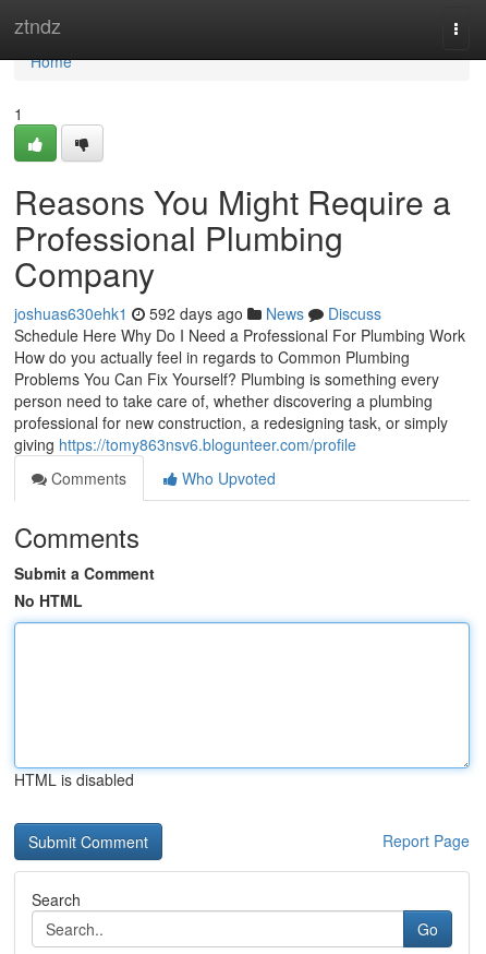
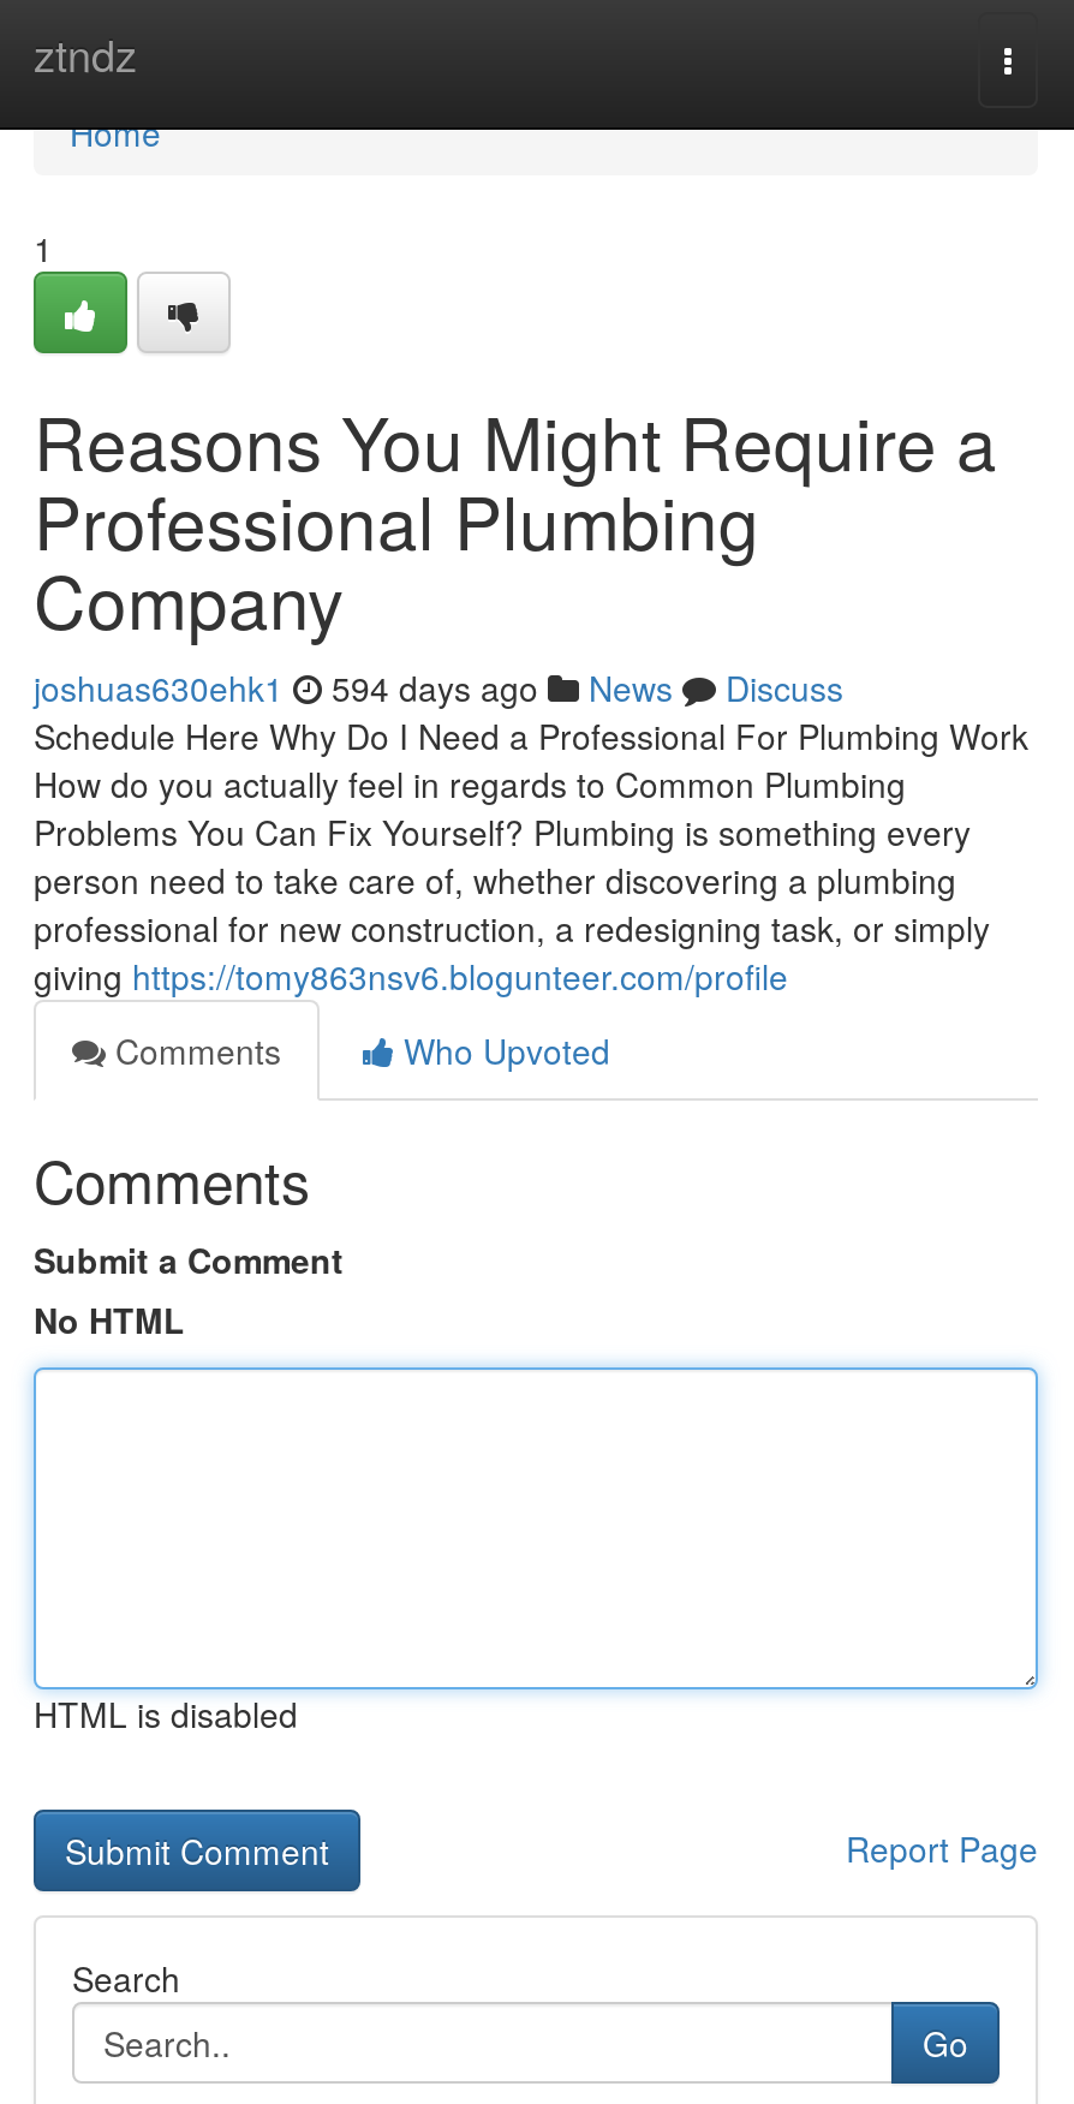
[14,302,381,324] joshuas630ehk1 592 days ago News Discuss -> [34,663,843,711] joshuas630ehk1 594 days ago News Discuss

